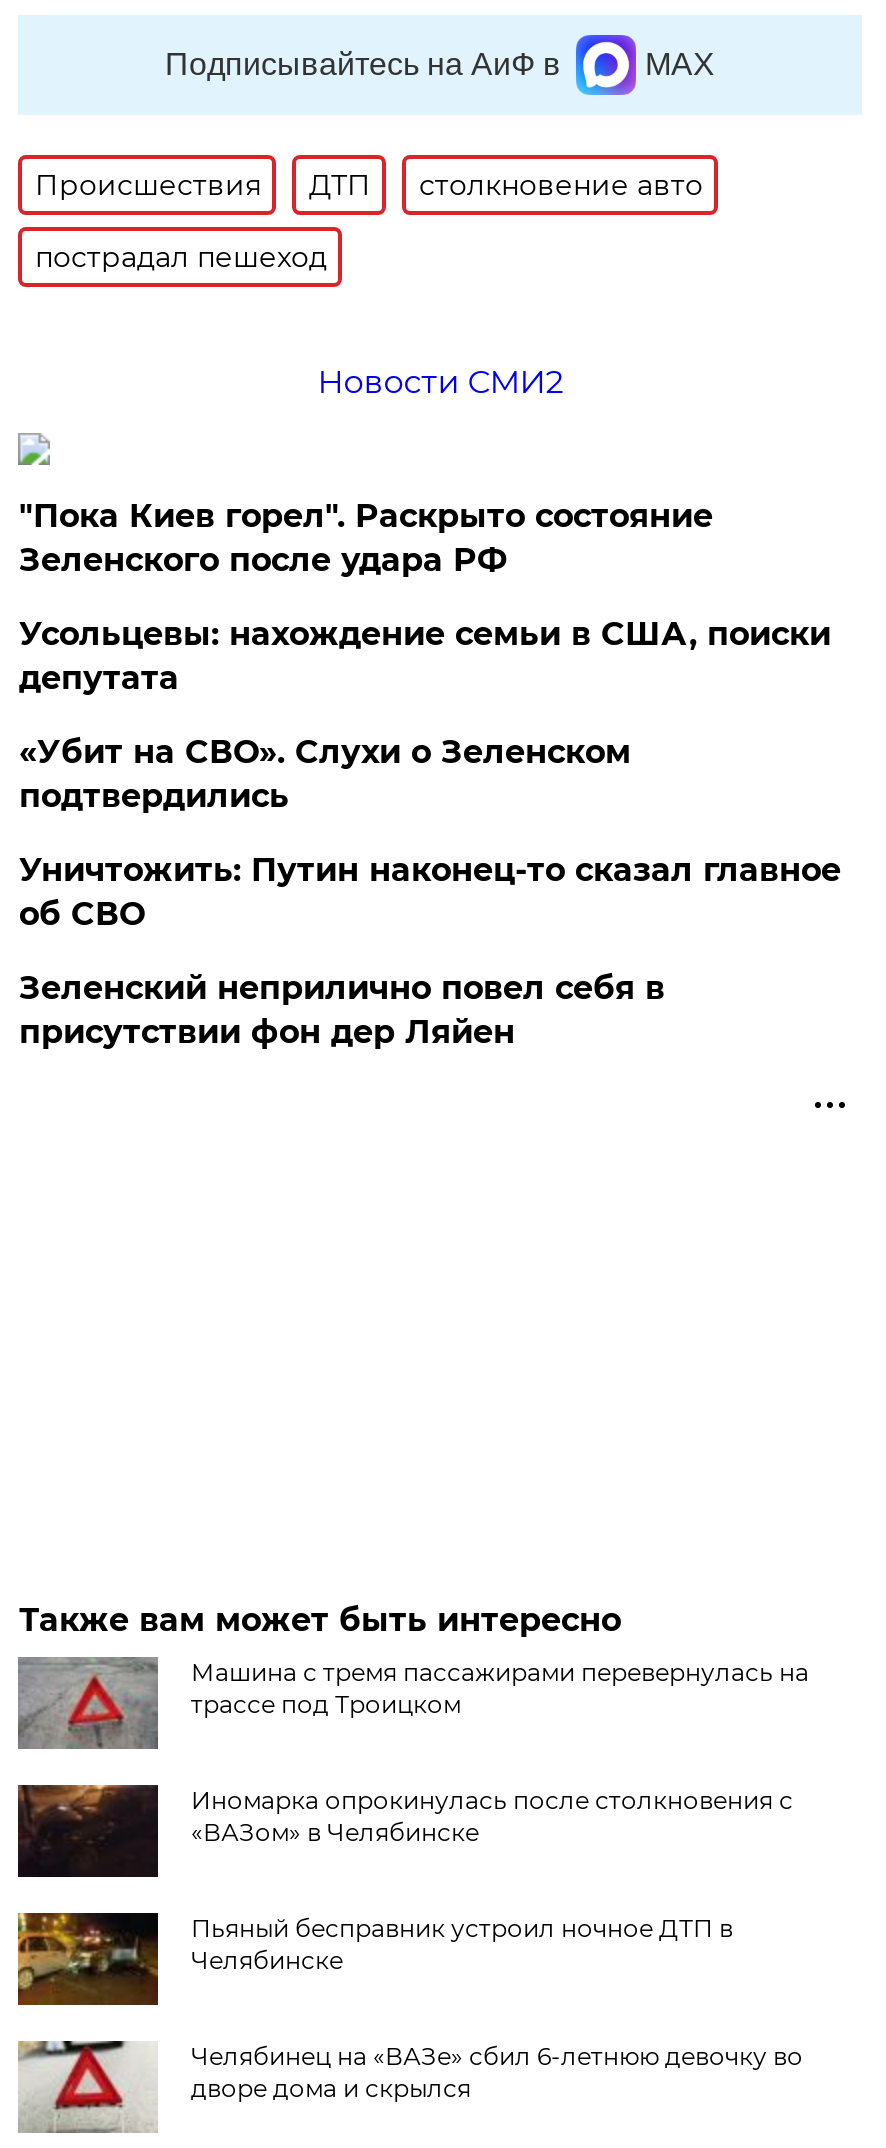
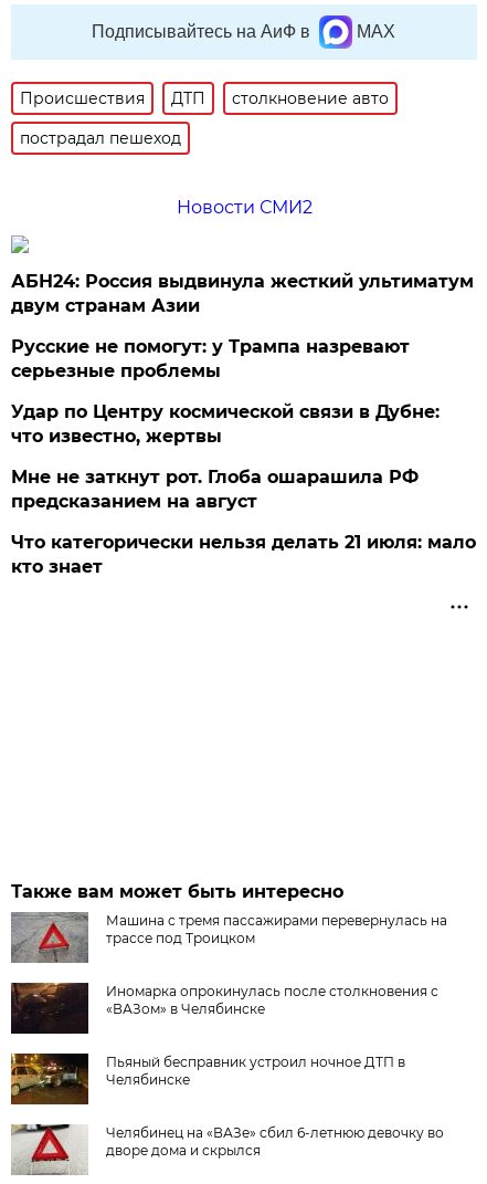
[19,497,713,579] "Пока Киев горел". Раскрыто состояние | Зеленского после удара РФ -> [11,271,474,316] АБН24: Россия выдвинула жесткий ультиматум | двум странам Азии
[19,615,831,697] Усольцевы: нахождение семьи в США, поиски | депутата -> [11,336,410,382] Русские не помогут: у Трампа назревают | серьезные проблемы
[19,733,631,815] «Убит на СВО». Слухи о Зеленском | подтвердились -> [11,401,440,447] Удар по Центру космической связи в Дубне: | что известно, жертвы
[19,851,841,933] Уничтожить: Путин наконец-то сказал главное | об СВО -> [11,467,419,512] Мне не заткнут рот. Глоба ошарашила РФ | предсказанием на август
[19,969,665,1051] Зеленский неприлично повел cебя в | присутствии фон дер Ляйен -> [11,532,476,577] Что категорически нельзя делать 21 июля: мало | кто знает

